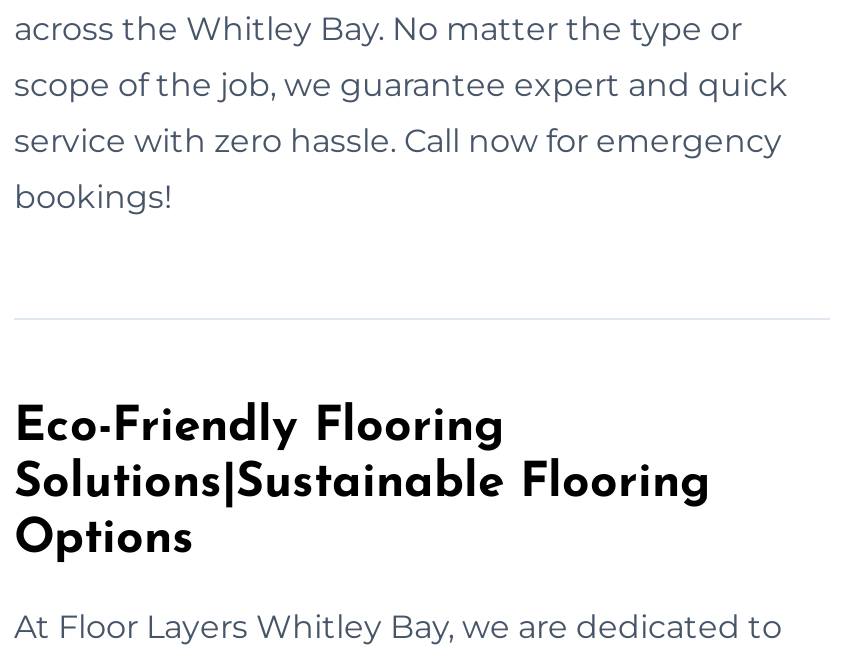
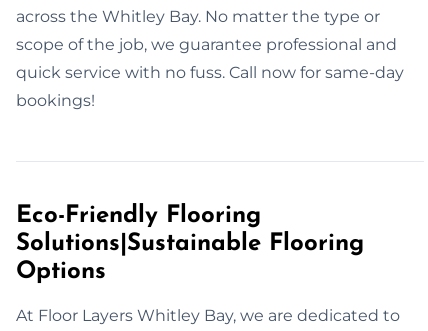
[14,65,788,103] scope of the job, we guarantee expert and quick -> [16,35,397,54] scope of the job, we guarantee professional and
[14,121,782,159] service with zero hassle. Call now for emergency -> [16,63,404,82] quick service with no fuss. Call now for same-day

